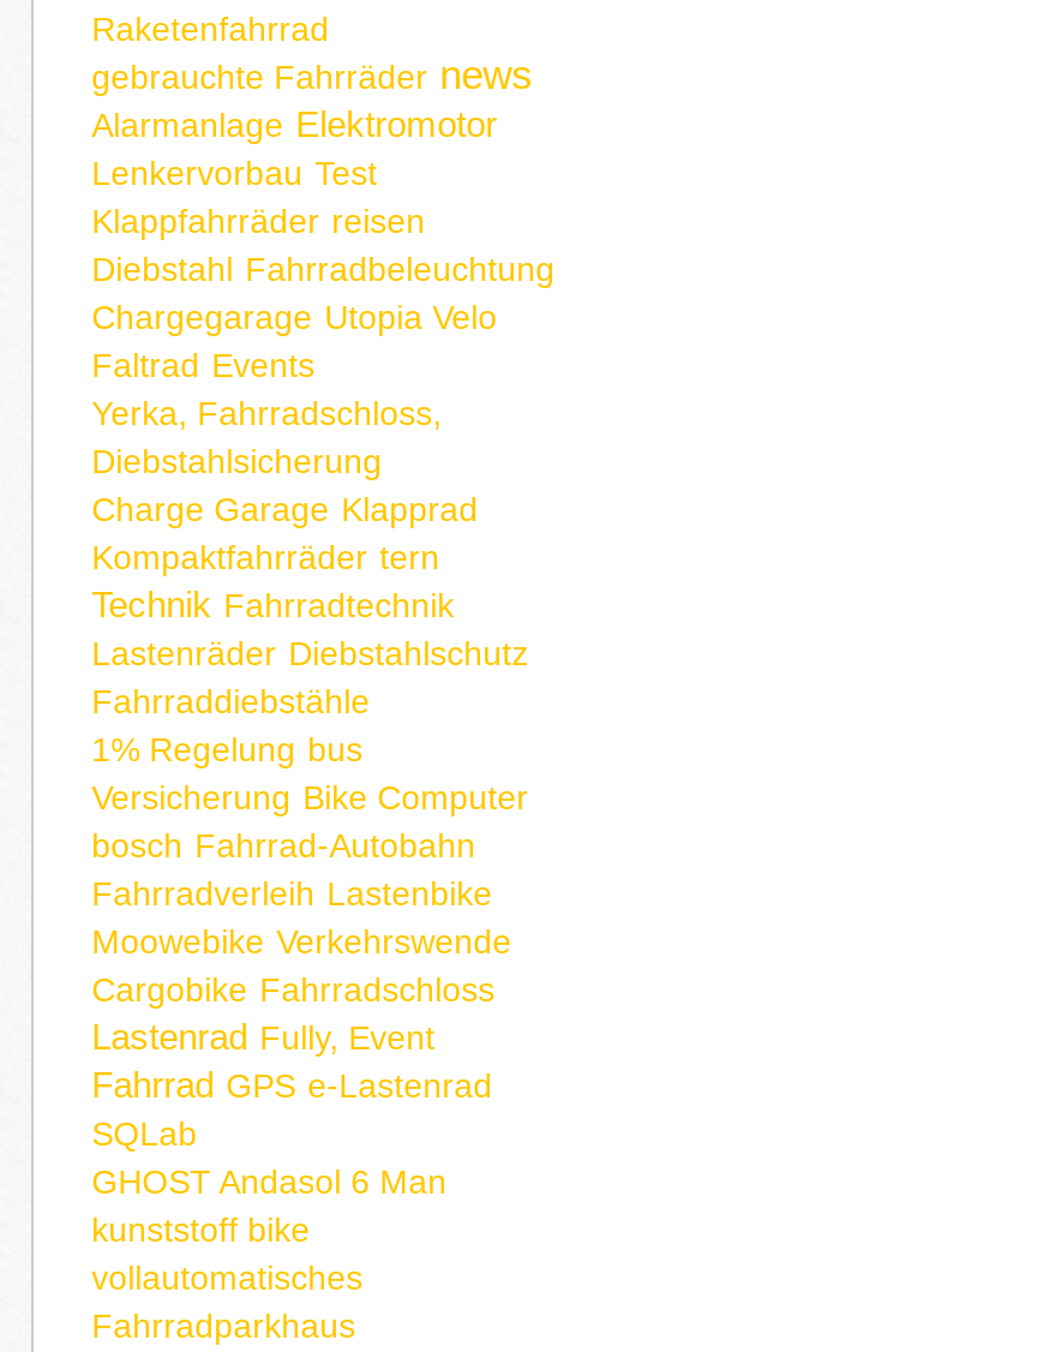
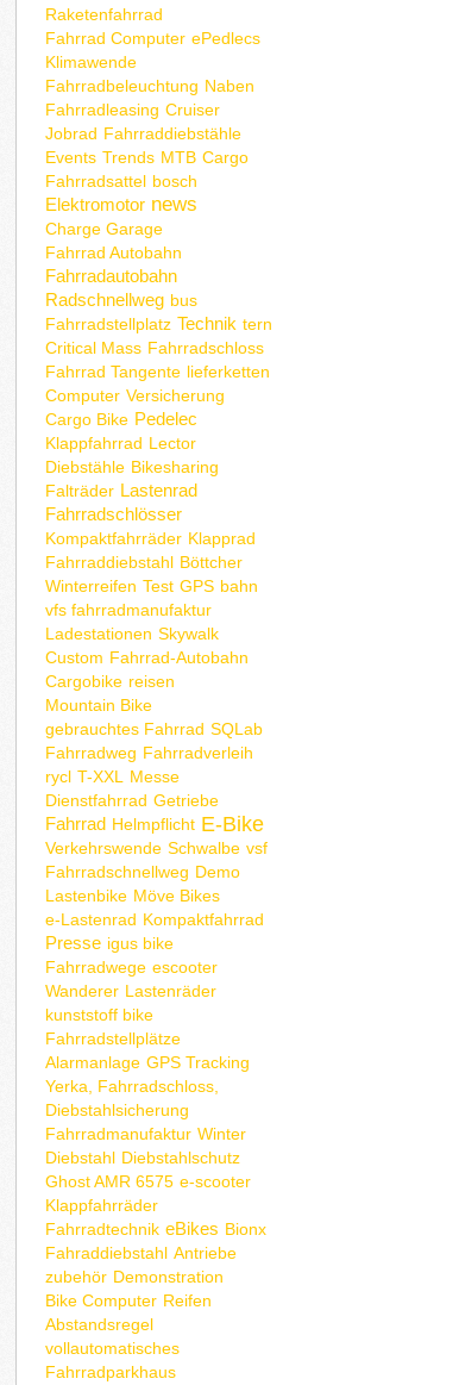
[91,52,555,383] gebrauchte Fahrräder news | Alarmanlage Elektromotor | Lenkervorbau Test | Klappfahrräder reisen | Diebstahl Fahrradbeleuchtung | Chargegarage Utopia Velo | Faltrad Events -> [45,28,272,1071] Fahrrad Computer ePedlecs | Klimawende | Fahrradbeleuchtung Naben | Fahrradleasing Cruiser | Jobrad Fahrraddiebstähle | Events Trends MTB Cargo | Fahrradsattel bosch | Elektromotor news | Charge Garage | Fahrrad Autobahn | Fahrradautobahn | Radschnellweg bus | Fahrradstellplatz Technik tern | Critical Mass Fahrradschloss | Fahrrad Tangente lieferketten | Computer Versicherung | Cargo Bike Pedelec | Klappfahrrad Lector | Diebstähle Bikesharing | Falträder Lastenrad | Fahrradschlösser | Kompaktfahrräder Klapprad | Fahrraddiebstahl Böttcher | Winterreifen Test GPS bahn | vfs fahrradmanufaktur | Ladestationen Skywalk | Custom Fahrrad-Autobahn | Cargobike reisen | Mountain Bike | gebrauchtes Fahrrad SQLab | Fahrradweg Fahrradverleih | rycl T-XXL Messe | Dienstfahrrad Getriebe | Fahrrad Helmpflicht E-Bike | Verkehrswende Schwalbe vsf | Fahrradschnellweg Demo | Lastenbike Möve Bikes | e-Lastenrad Kompaktfahrrad | Presse igus bike | Fahrradwege escooter | Wanderer Lastenräder | Fahrradstellplätze | Alarmanlage GPS Tracking
moved [91,393,442,479] -> [45,1076,219,1119]: Yerka, Fahrradschloss, | Diebstahlsicherung
[91,489,528,1200] Charge Garage Klapprad | Kompaktfahrräder tern | Technik Fahrradtechnik | Lastenräder Diebstahlschutz | Fahrraddiebstähle | 1% Regelung bus | Versicherung Bike Computer | bosch Fahrrad-Autobahn | Fahrradverleih Lastenbike | Moowebike Verkehrswende | Cargobike Fahrradschloss | Lastenrad Fully, Event | Fahrrad GPS e-Lastenrad | SQLab | GHOST Andasol 6 Man -> [45,1124,266,1333] Fahrradmanufaktur Winter | Diebstahl Diebstahlschutz | Ghost AMR 6575 e-scooter | Klappfahrräder | Fahrradtechnik eBikes Bionx | Fahraddiebstahl Antriebe | zubehör Demonstration | Bike Computer Reifen | Abstandsregel
moved [91,1209,310,1248] -> [45,1005,154,1024]: kunststoff bike

